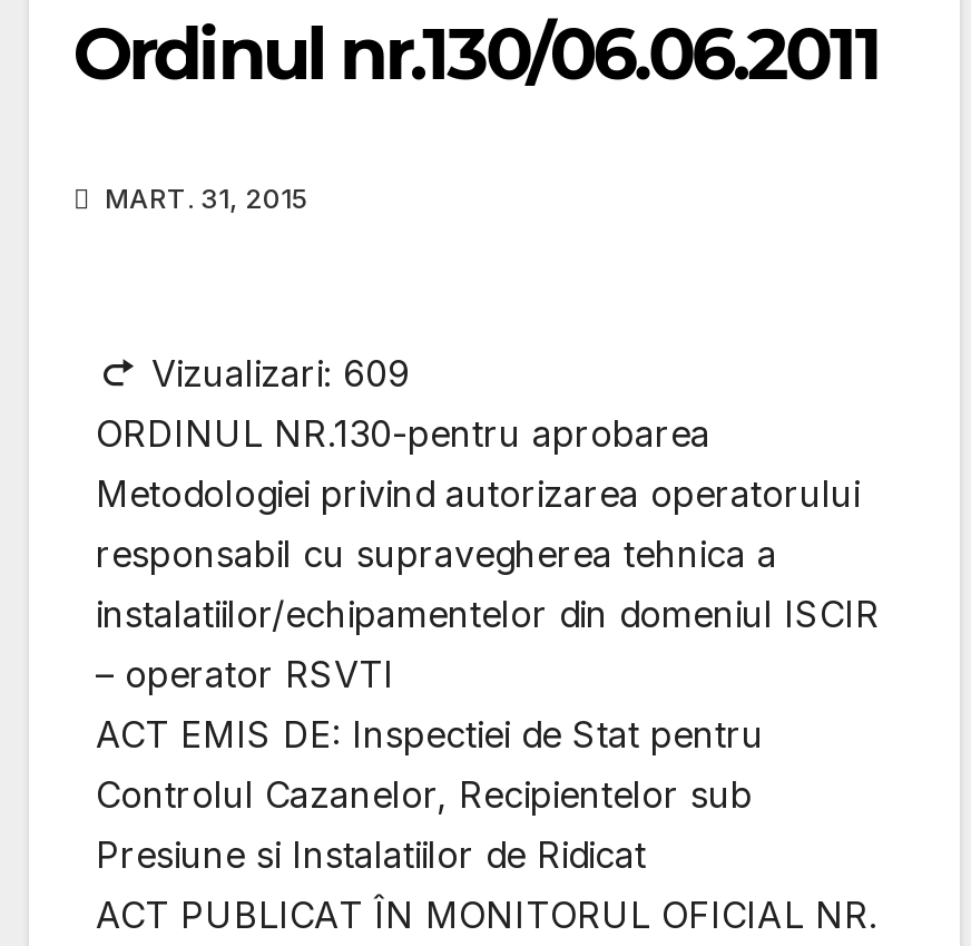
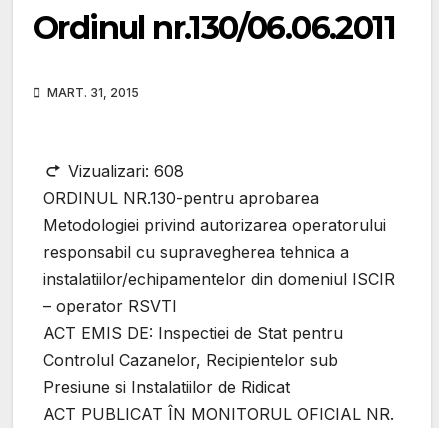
[151,351,410,396] Vizualizari: 609 -> [68,161,184,181] Vizualizari: 608

